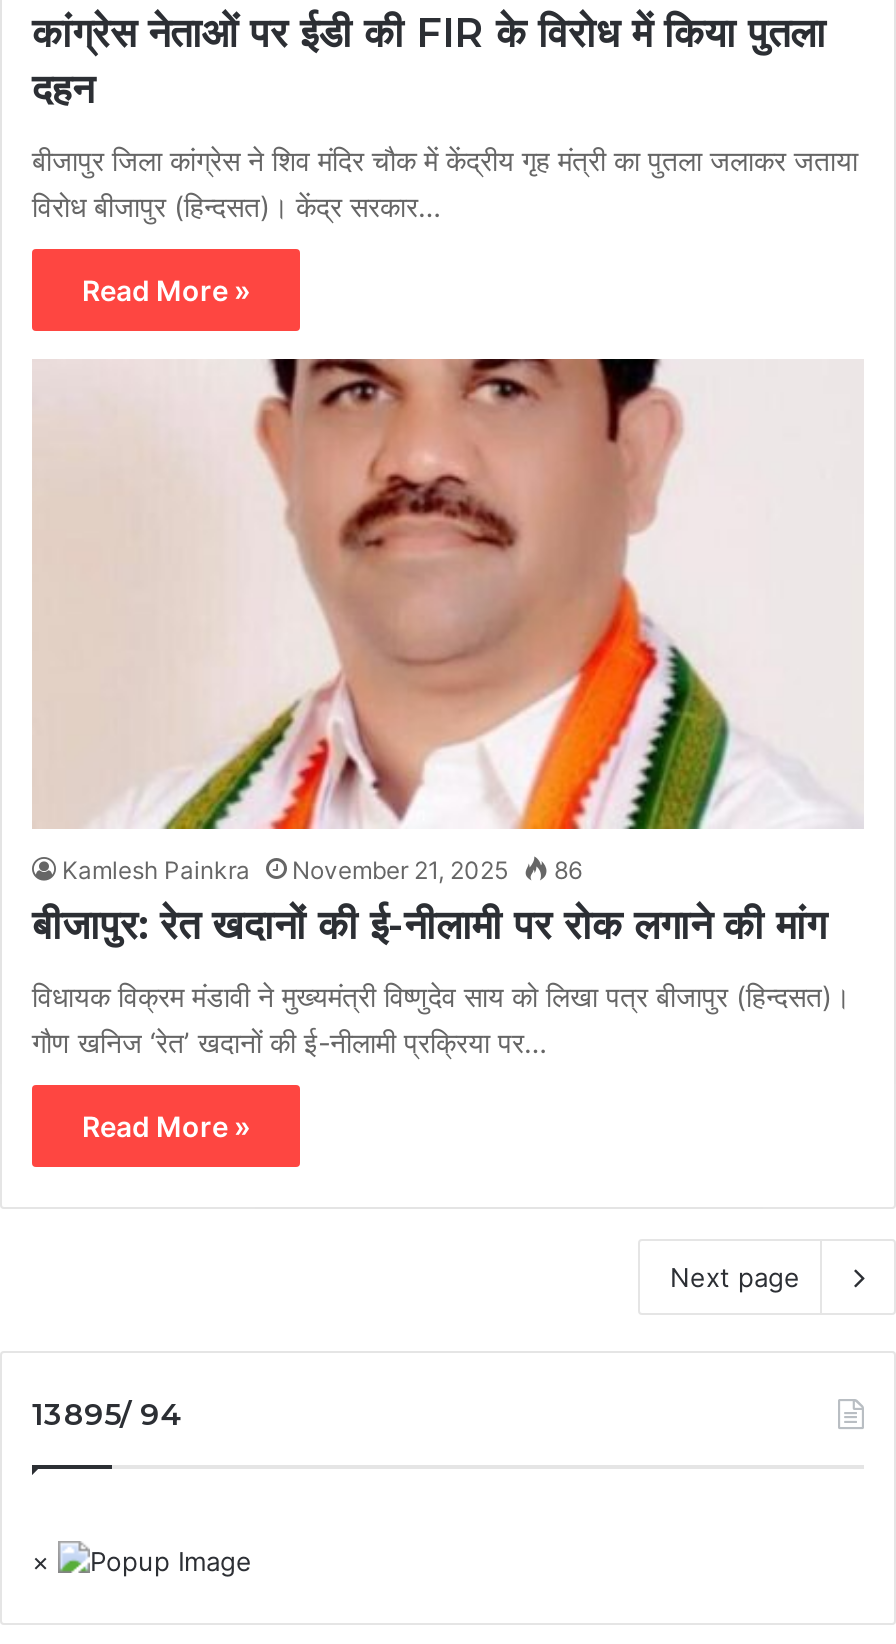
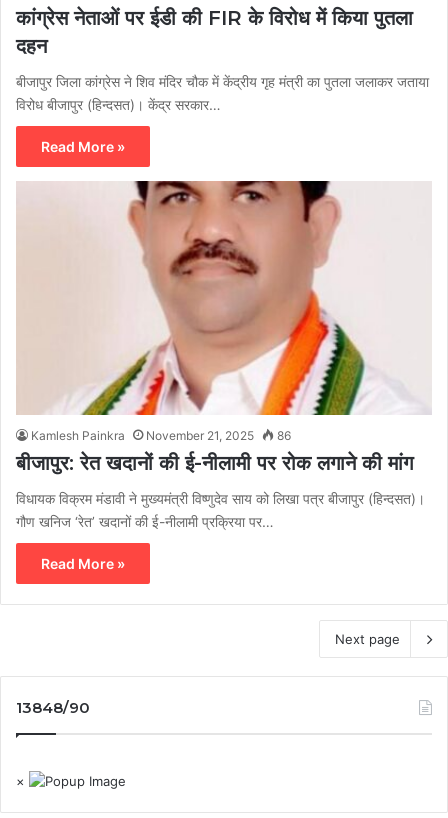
[32,1395,182,1433] 13895/ 94 -> [16,698,90,717] 13848/90

